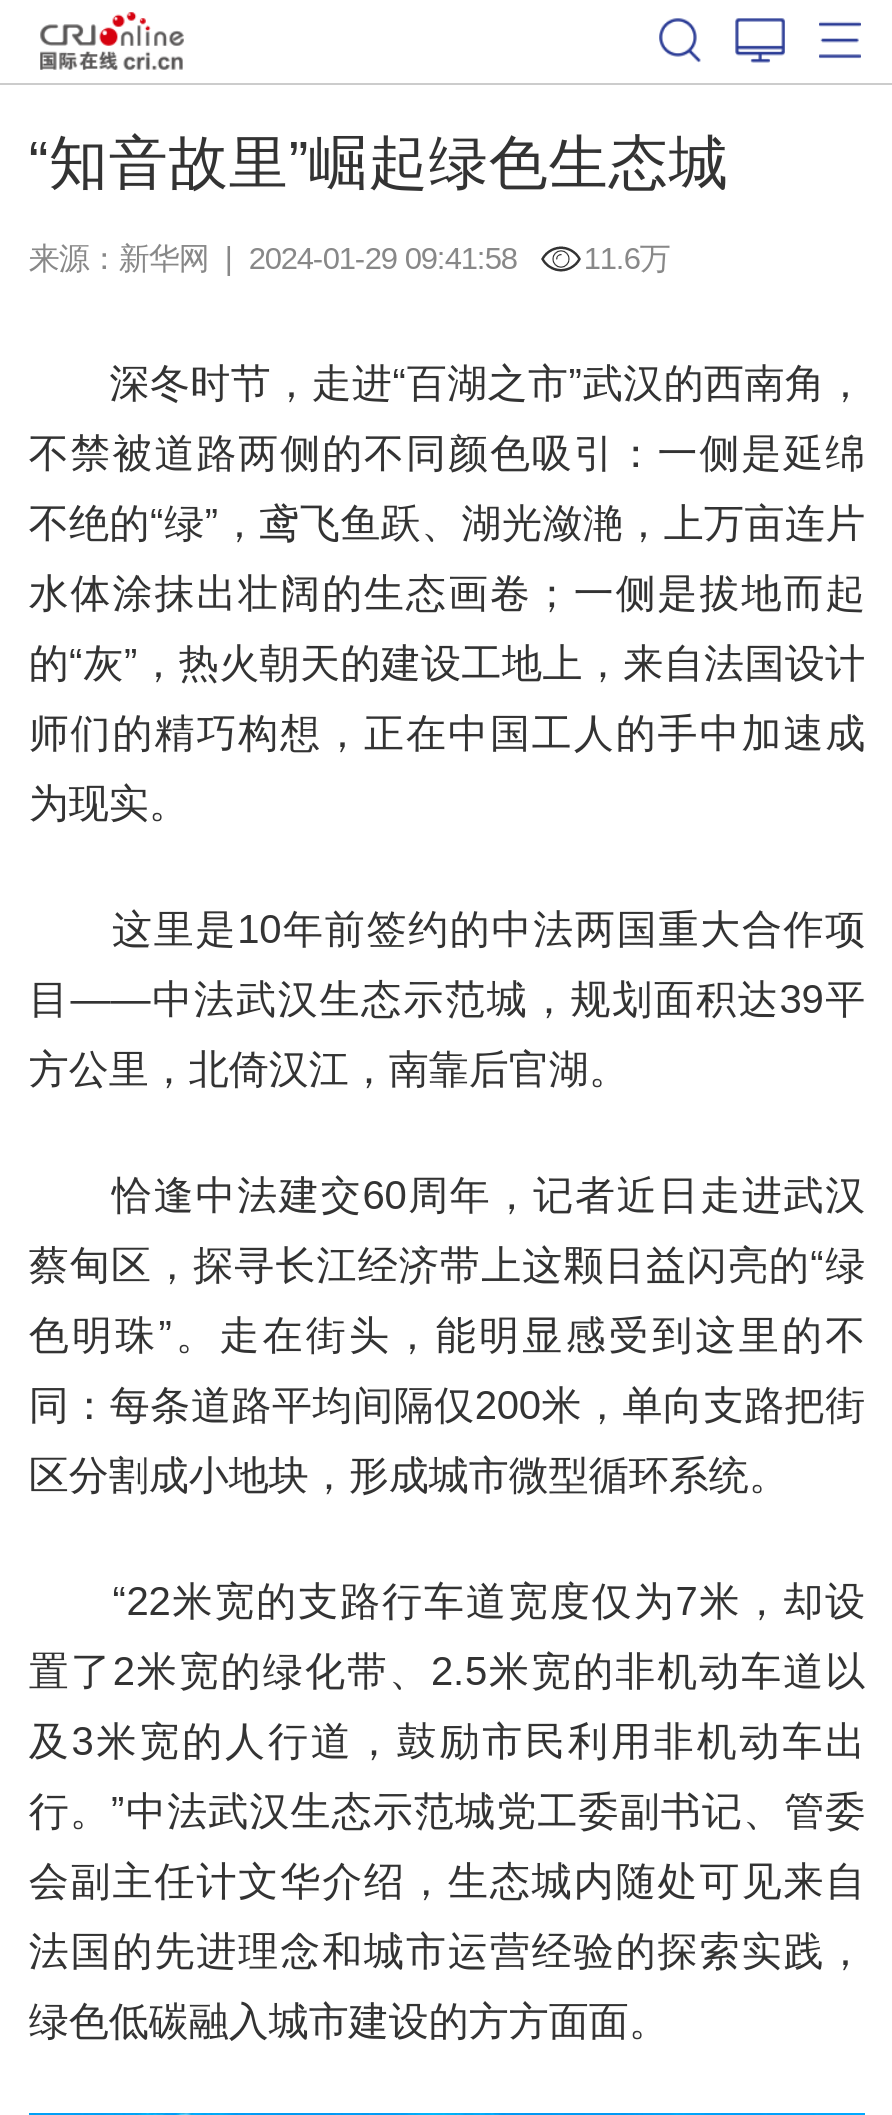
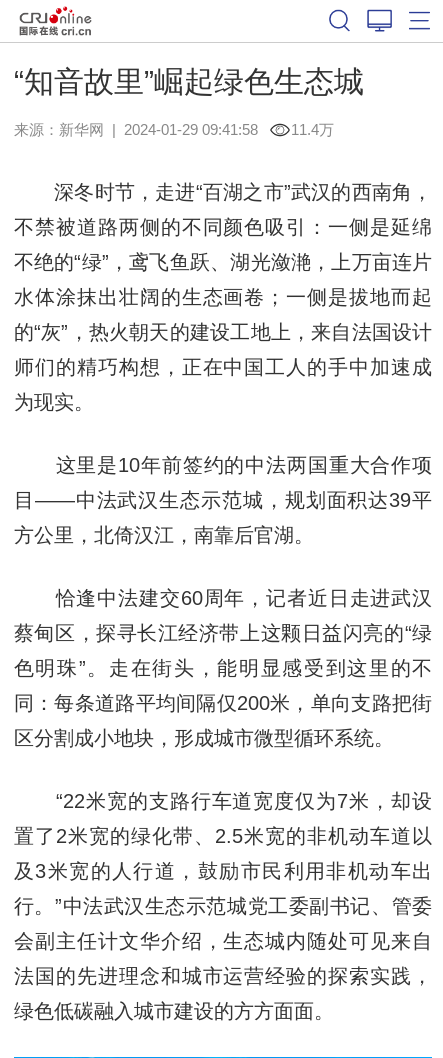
[584,240,670,274] 11.6万 -> [291,121,334,138] 11.4万

